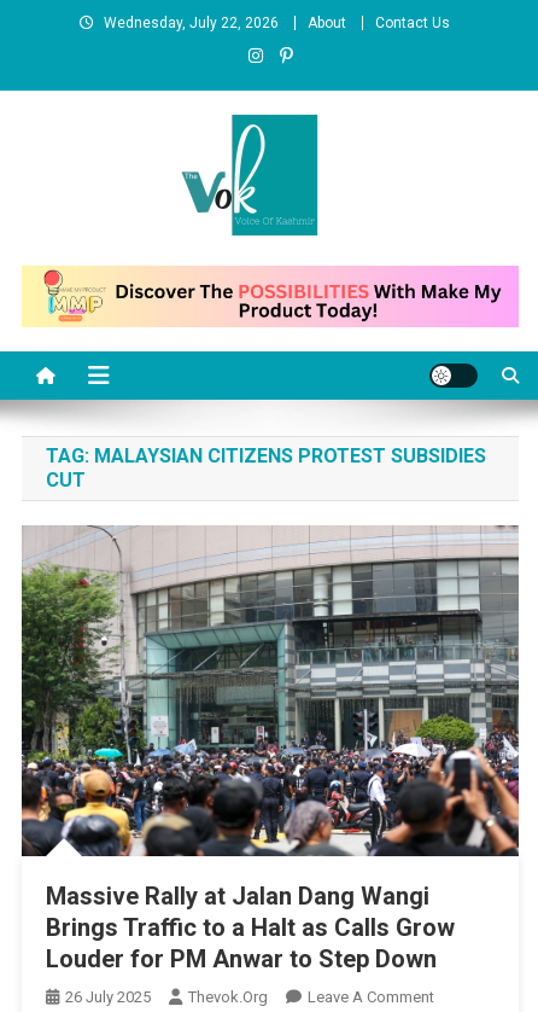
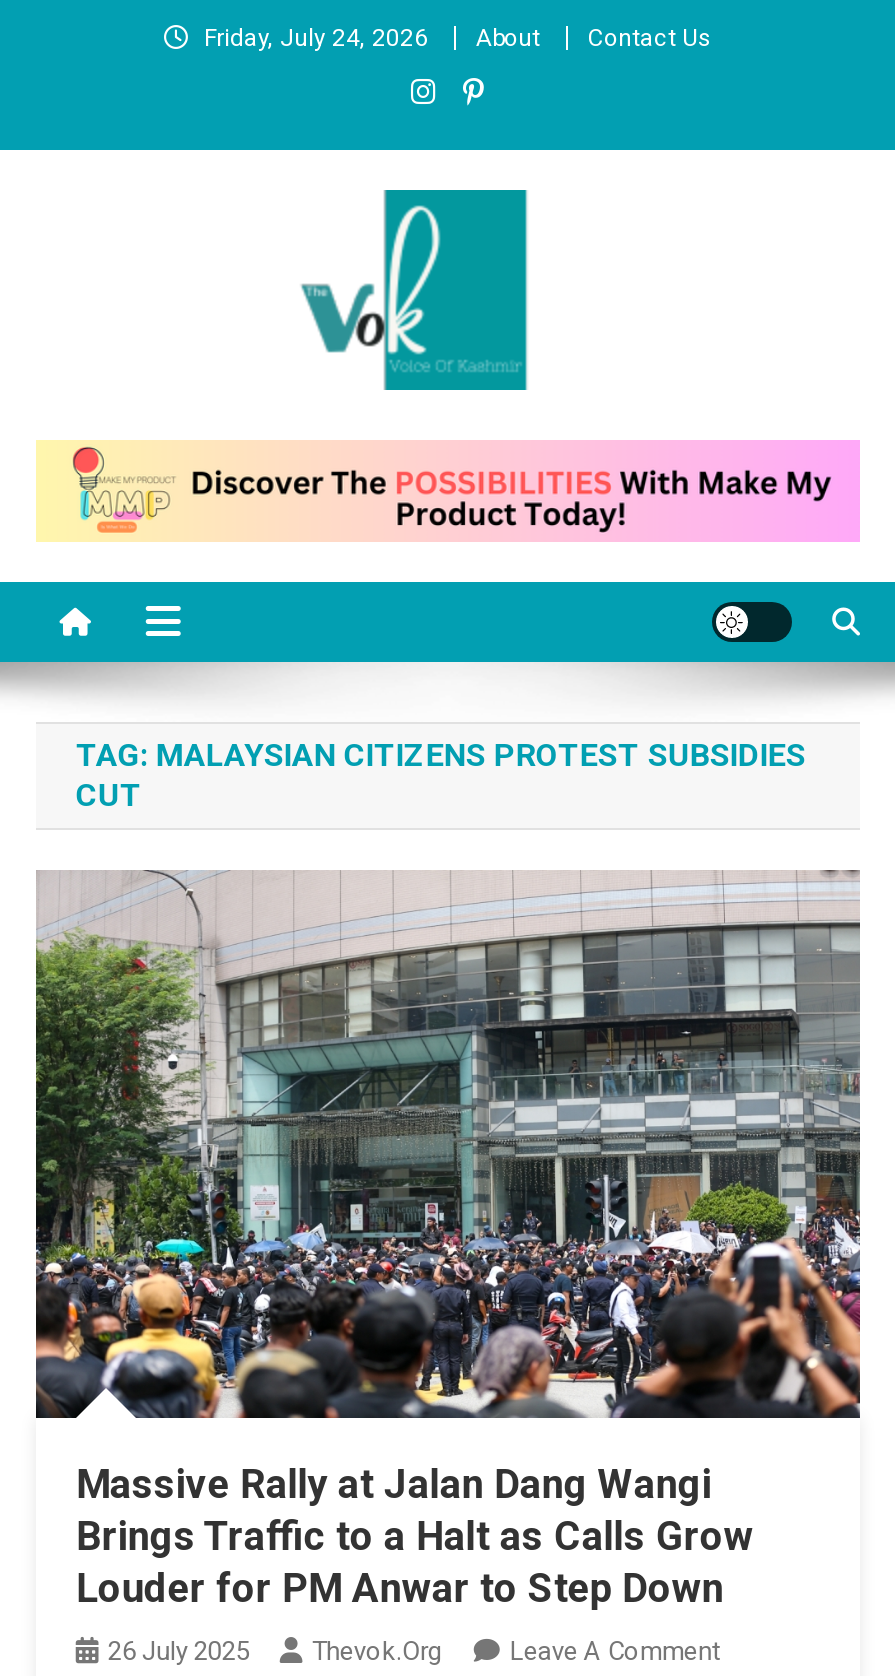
[103,14,278,31] Wednesday, July 22, 2026 -> [204,24,428,52] Friday, July 24, 2026

